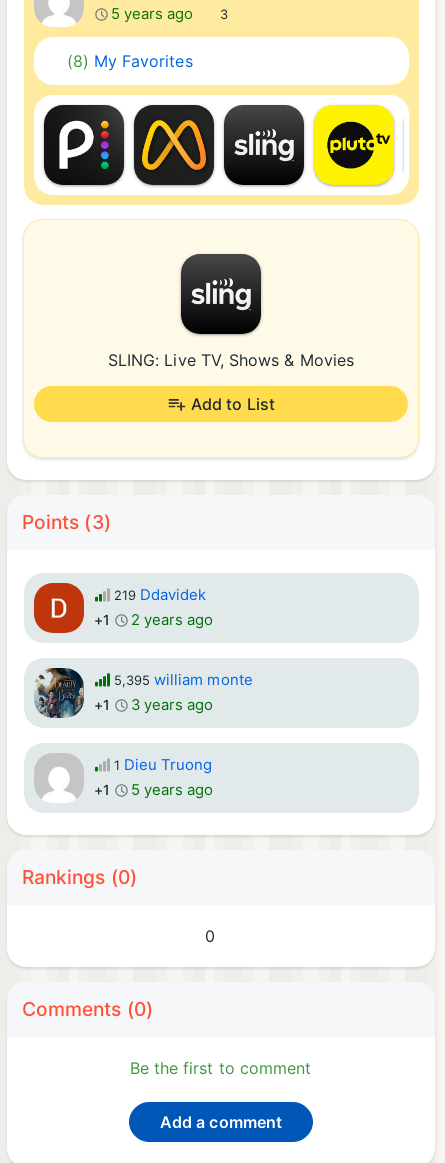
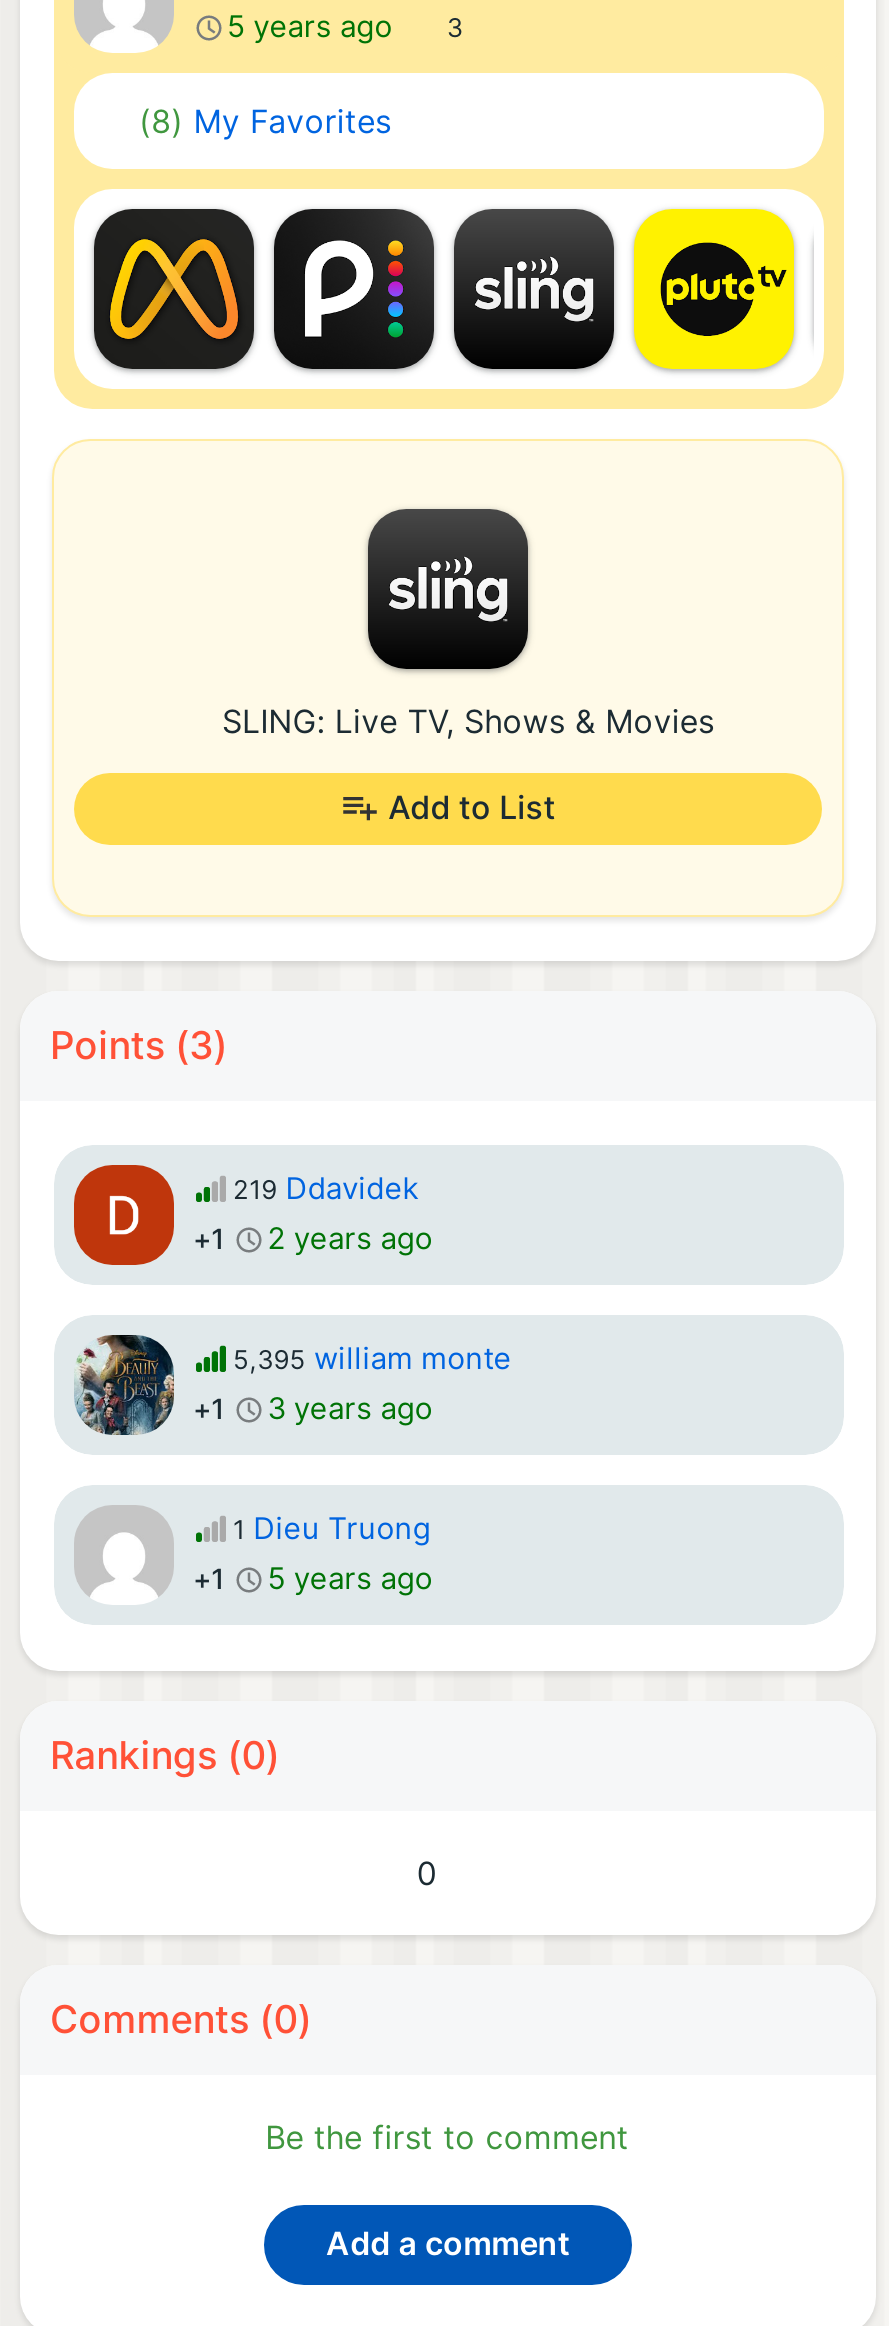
[52,120,116,170] [image] -> [108,238,240,342] [image]
[141,119,207,171] [image] -> [290,238,418,340] [image]

